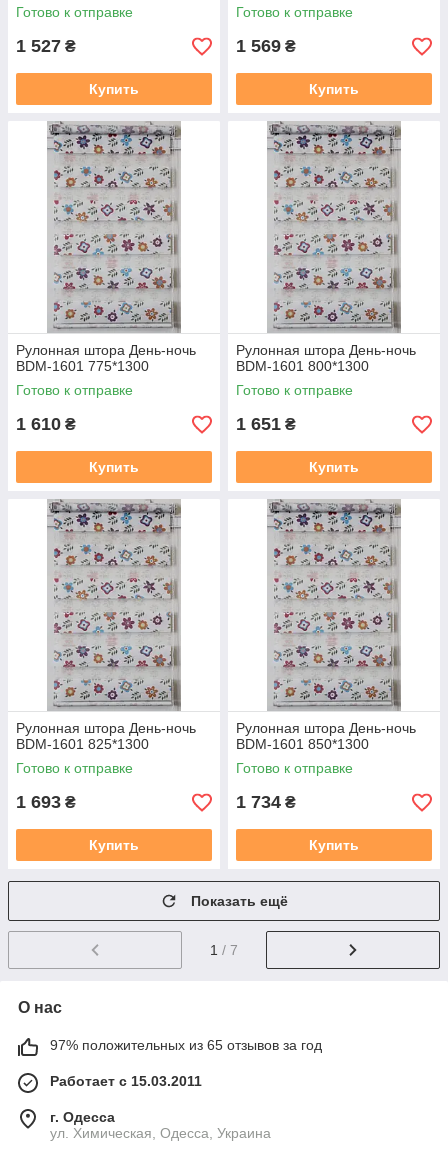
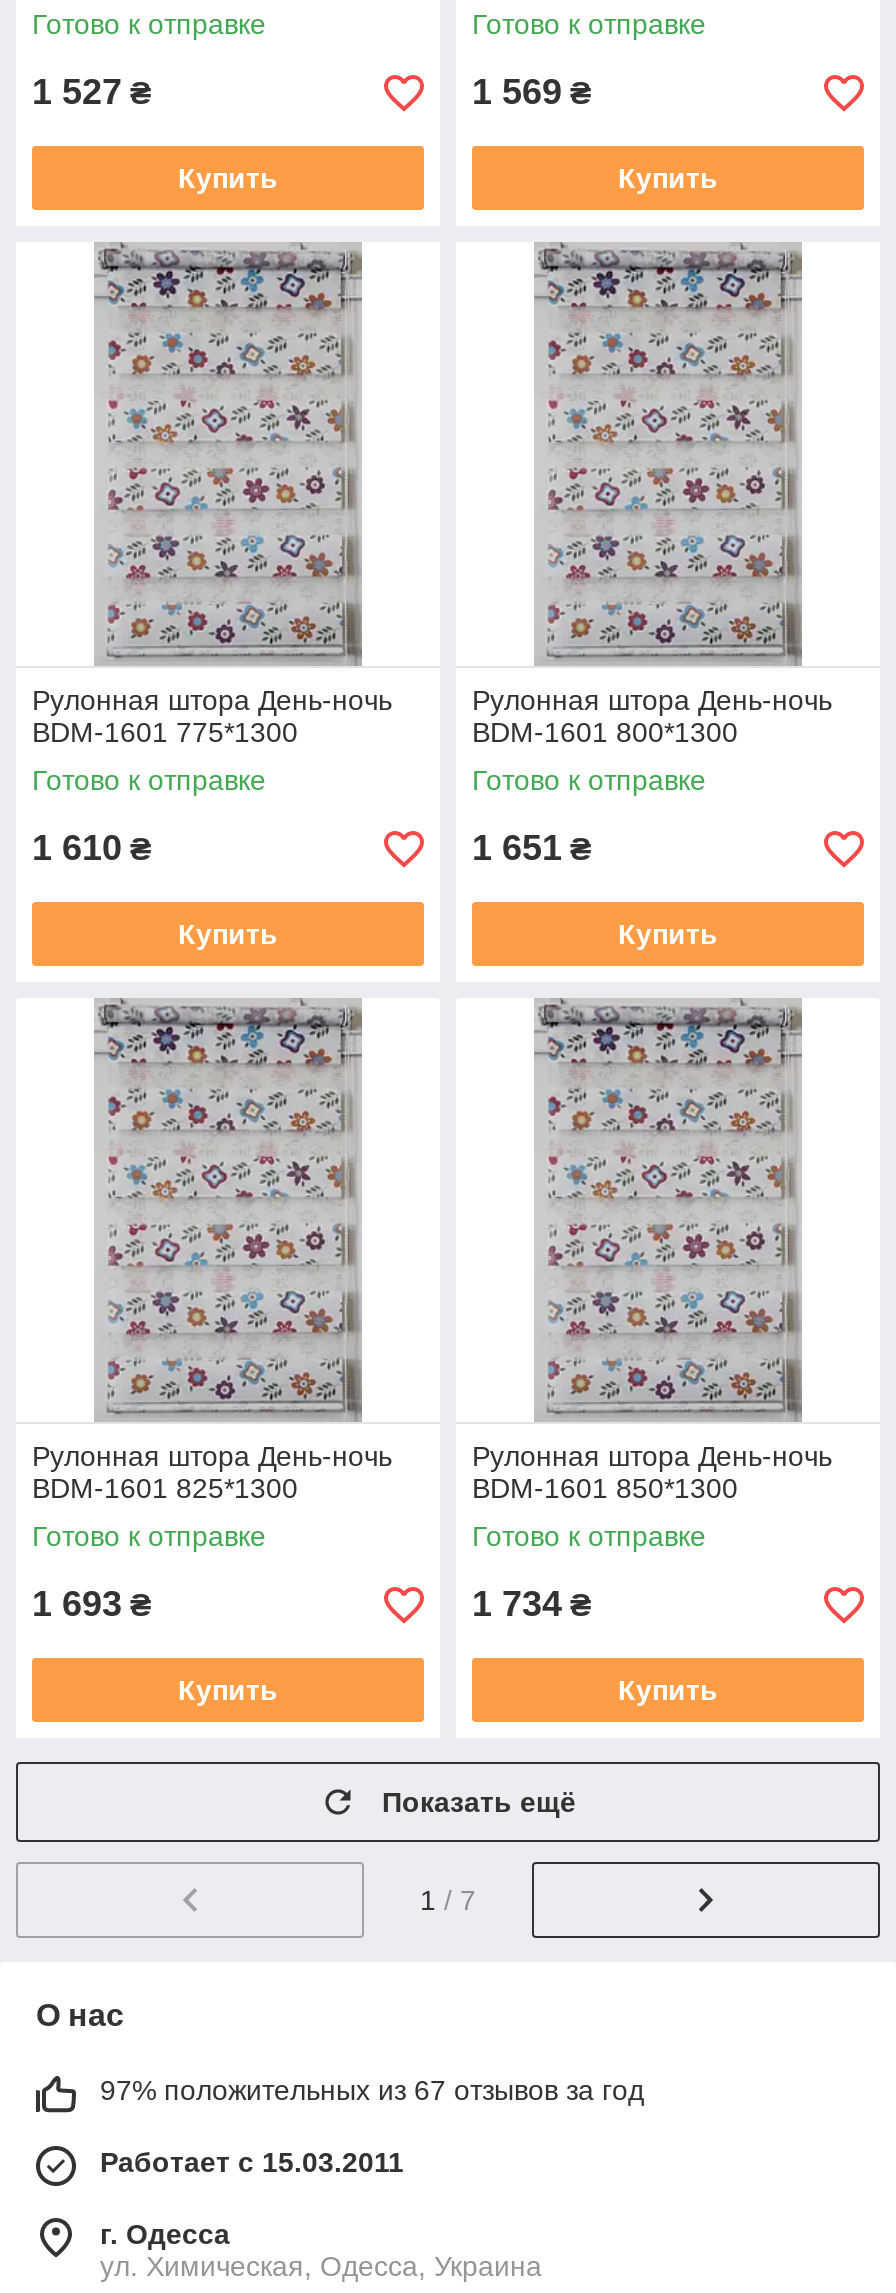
[50,1037,322,1053] 97% положительных из 65 отзывов за год -> [100,2074,644,2106] 97% положительных из 67 отзывов за год

